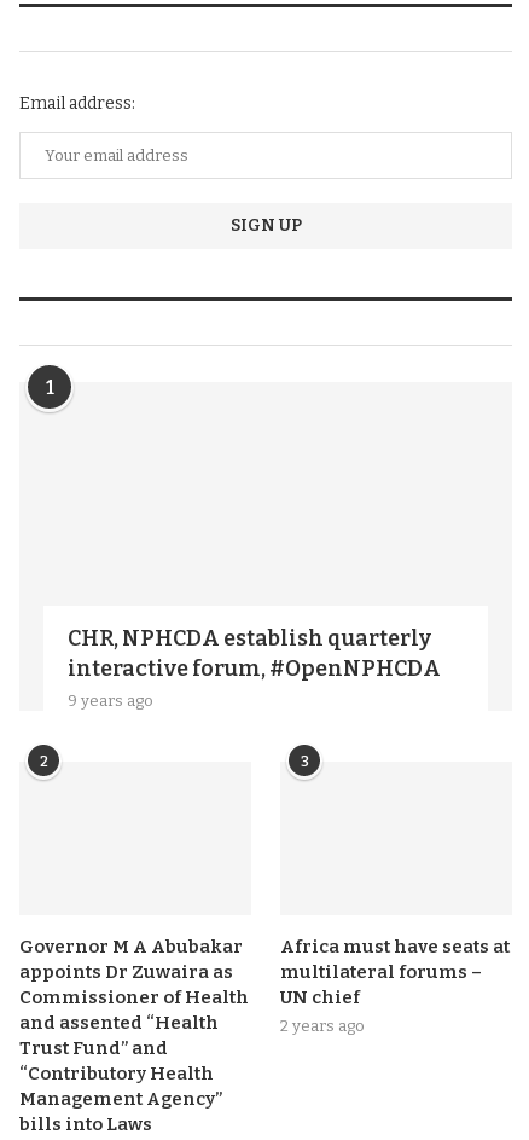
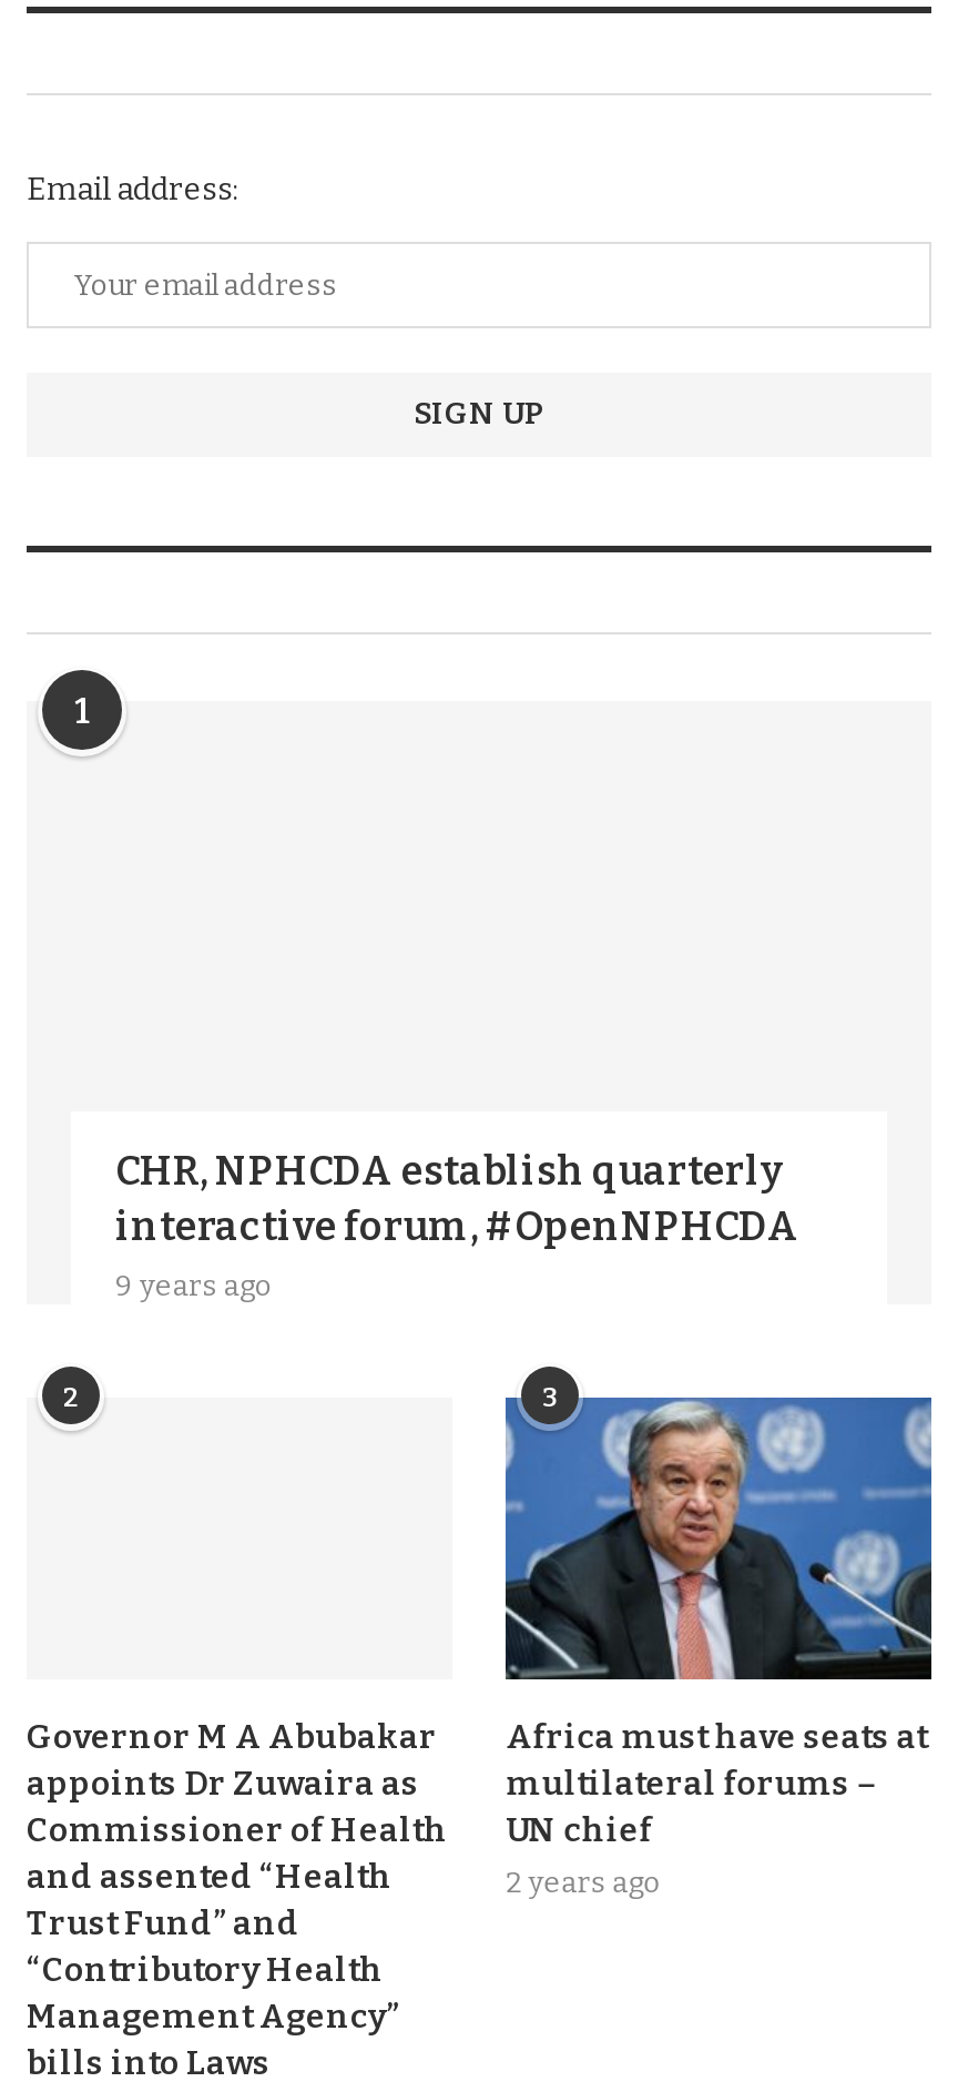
none -> [503,1395,934,1682] [image]

